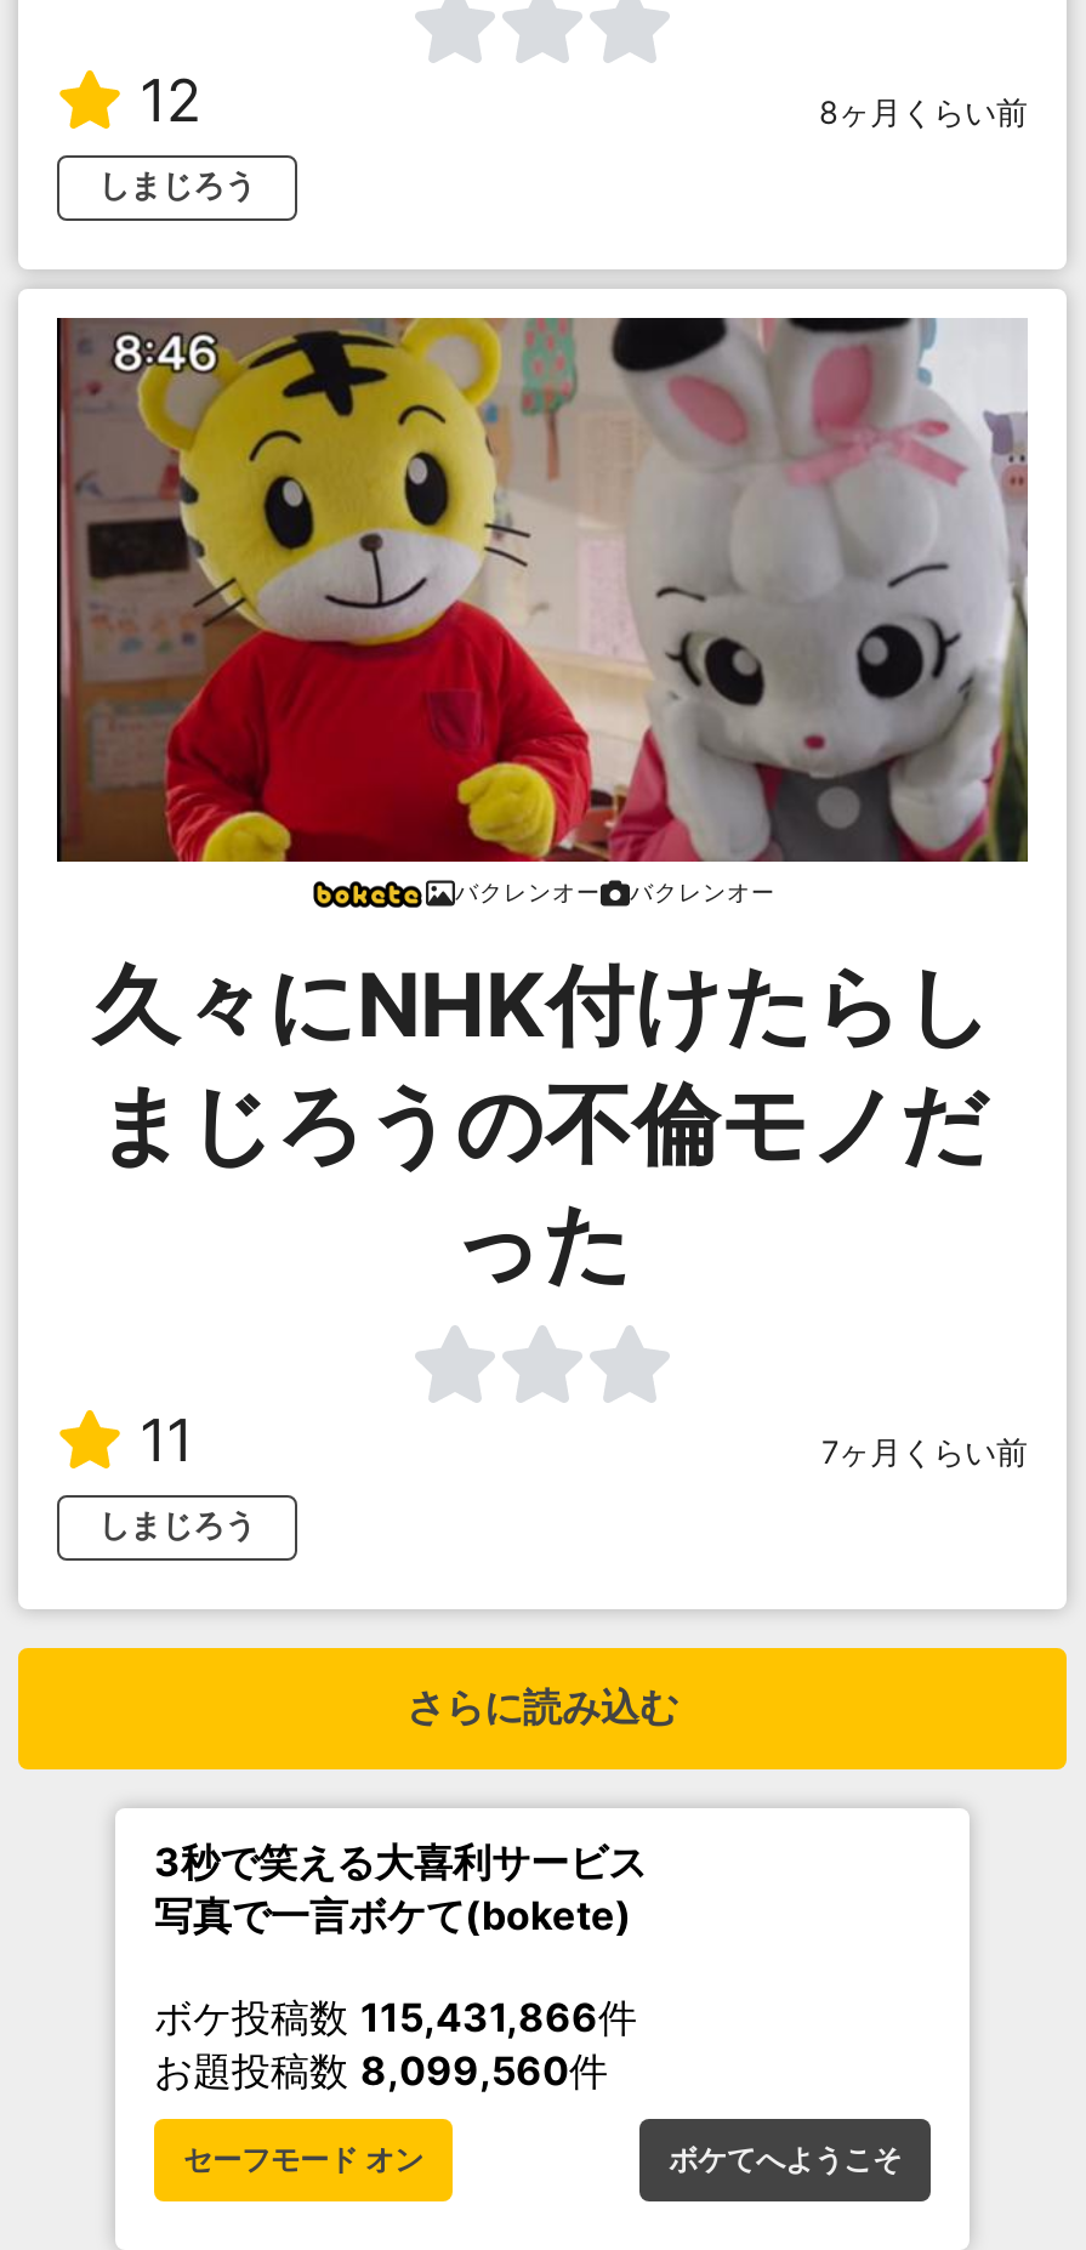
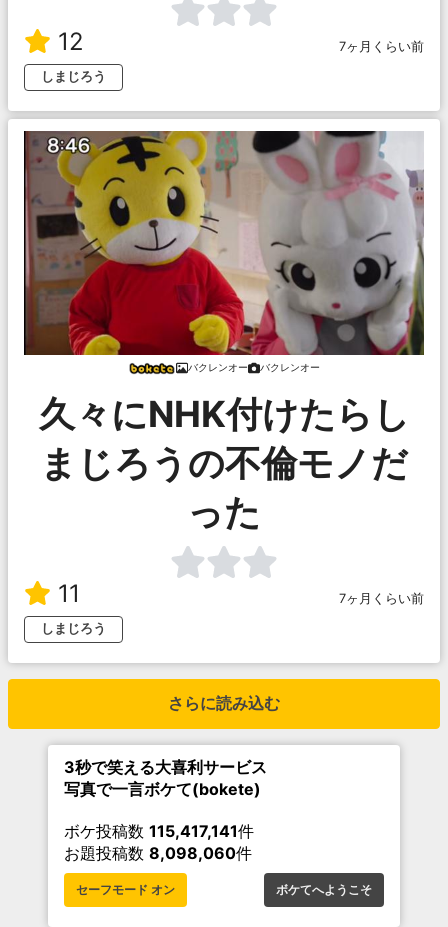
[819,94,1028,131] 8ヶ月くらい前 -> [339,39,424,54] 7ヶ月くらい前
[154,1992,637,2041] ボケ投稿数115,431,866件 -> [64,821,254,841] ボケ投稿数115,417,141件
[154,2046,608,2094] お題投稿数8,099,560件 -> [64,843,252,863] お題投稿数8,098,060件

